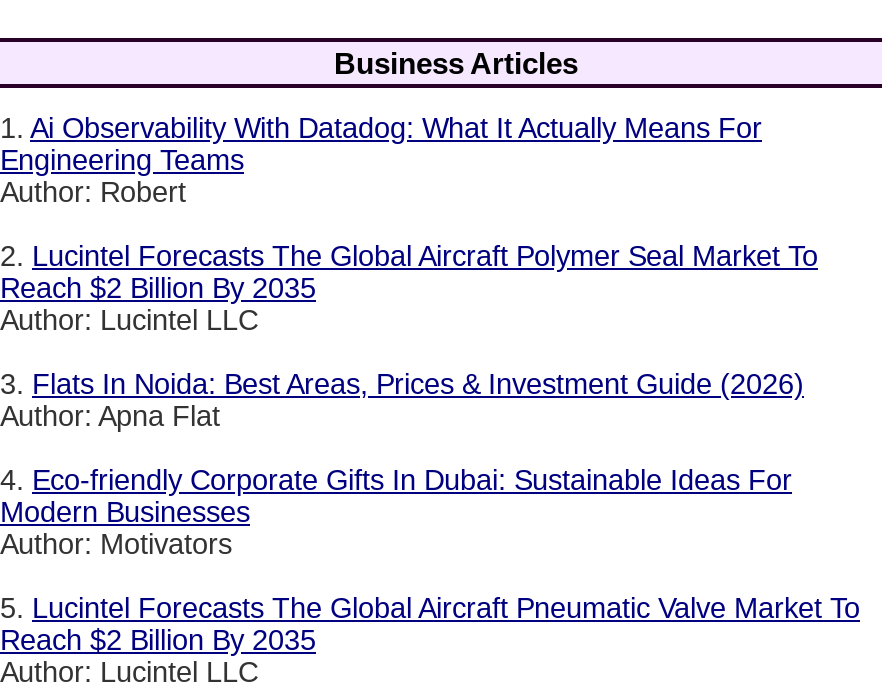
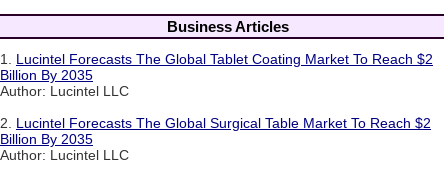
[0,112,818,304] 1. Ai Observability With Datadog: What It Actually Means For | Engineering Teams | Author: Robert | 2. Lucintel Forecasts The Global Aircraft Polymer Seal Market To | Reach $2 Billion By 2035 -> [0,51,433,83] 1. Lucintel Forecasts The Global Tablet Coating Market To Reach $2 | Billion By 2035
[0,368,860,656] 3. Flats In Noida: Best Areas, Prices & Investment Guide (2026) | Author: Apna Flat | 4. Eco-friendly Corporate Gifts In Dubai: Sustainable Ideas For | Modern Businesses | Author: Motivators | 5. Lucintel Forecasts The Global Aircraft Pneumatic Valve Market To | Reach $2 Billion By 2035 -> [0,115,431,147] 2. Lucintel Forecasts The Global Surgical Table Market To Reach $2 | Billion By 2035

